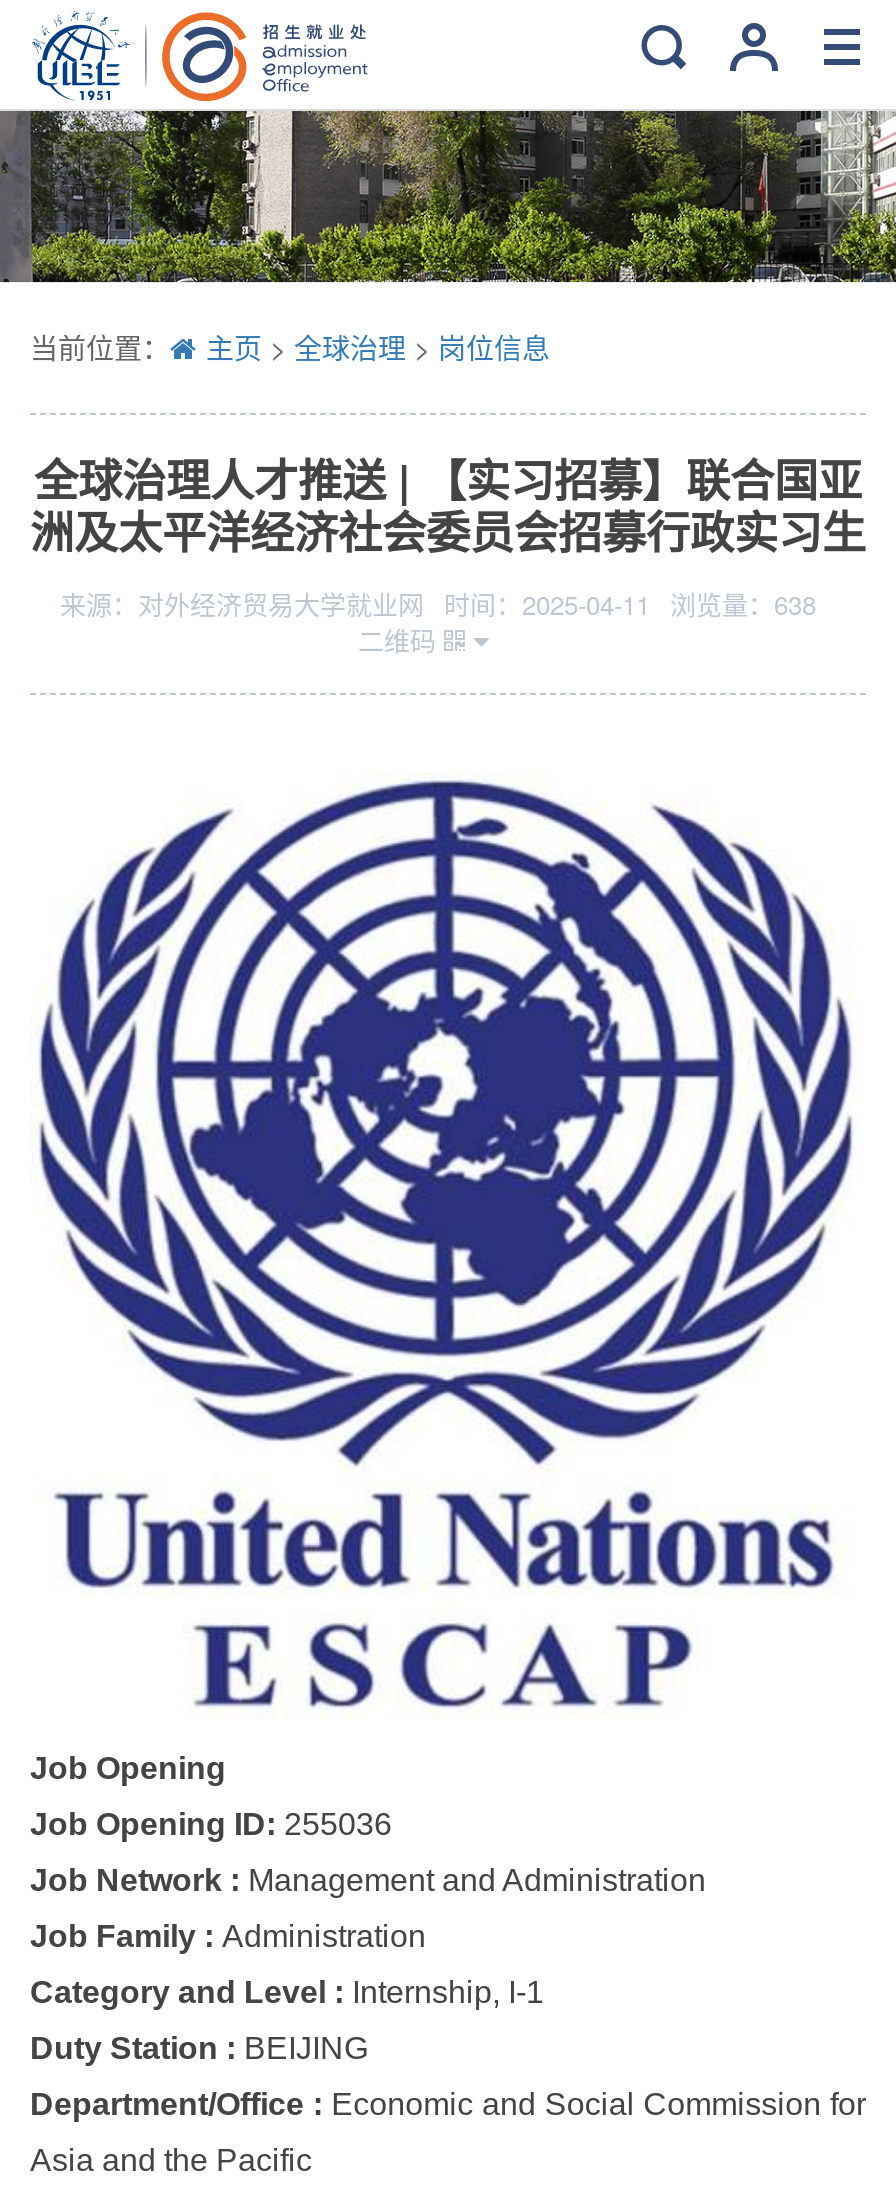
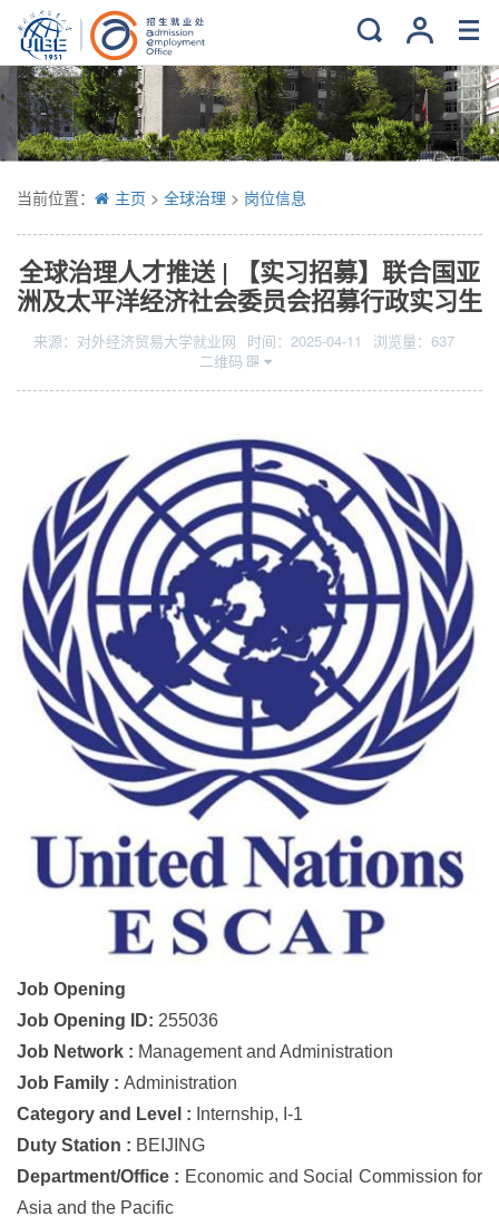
[60,586,816,624] 来源：对外经济贸易大学就业网 时间：2025-04-11 浏览量：638 -> [33,330,454,351] 来源：对外经济贸易大学就业网 时间：2025-04-11 浏览量：637

